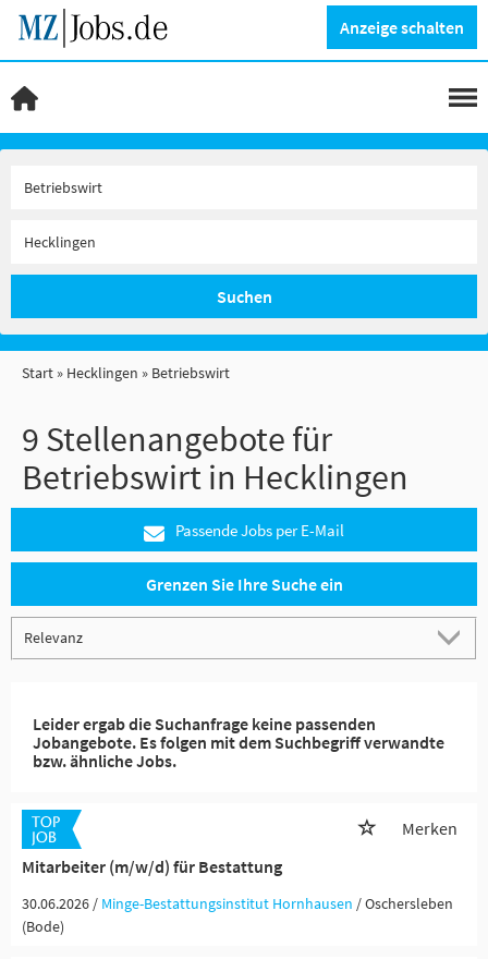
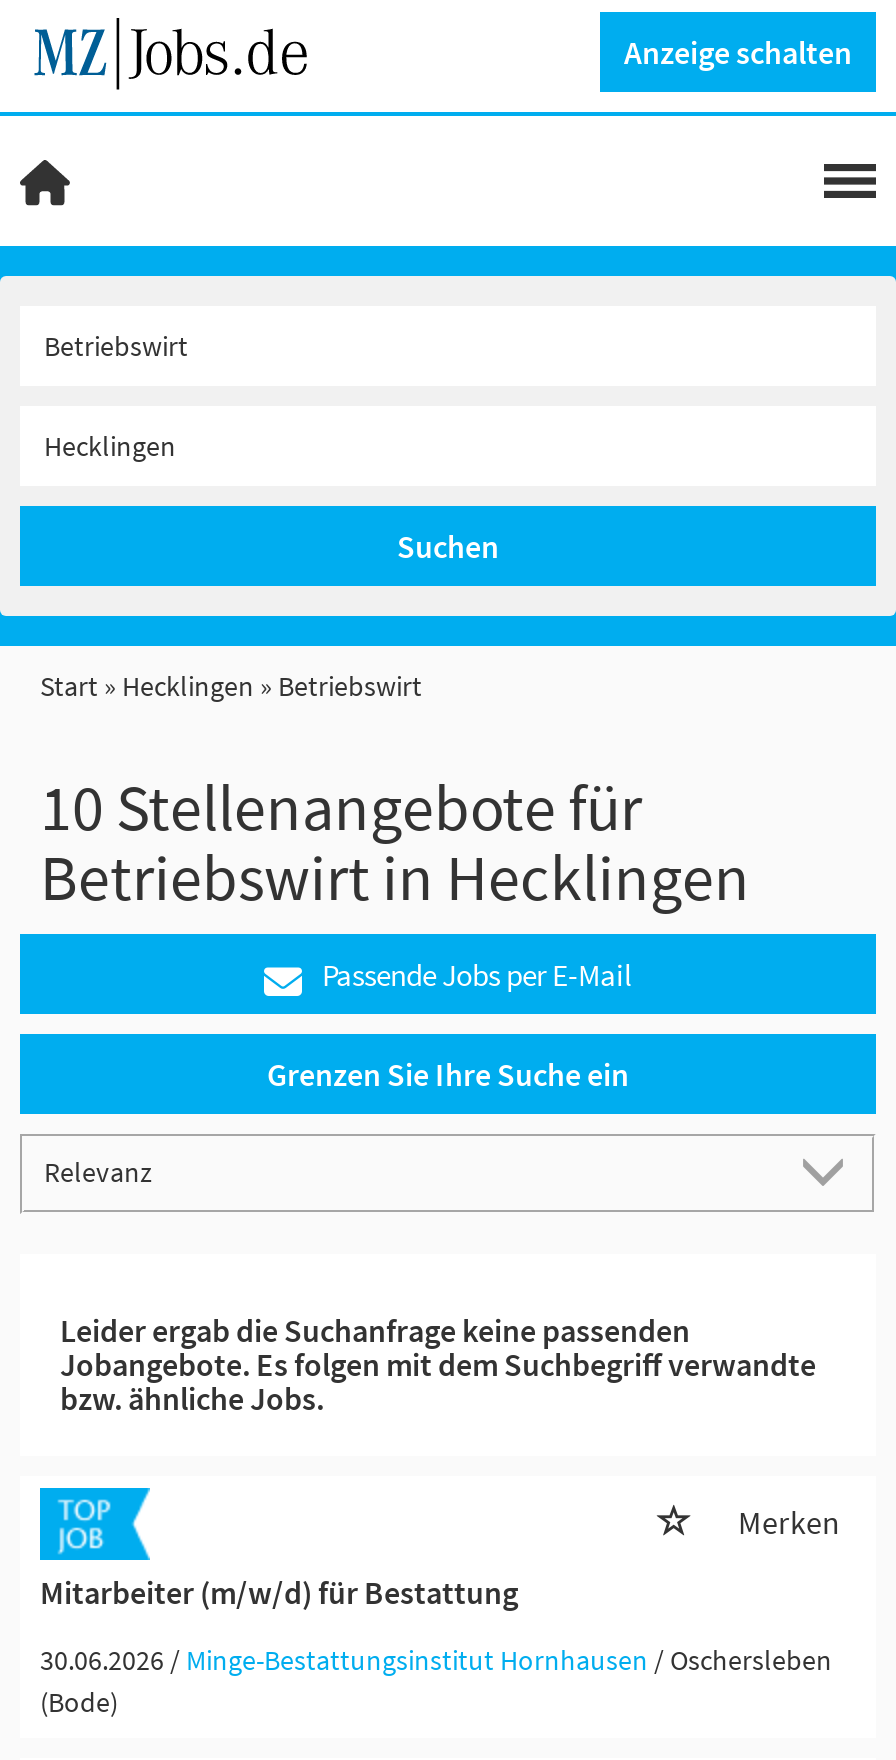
[22,417,332,461] 9 Stellenangebote für -> [40,768,642,848] 10 Stellenangebote für

